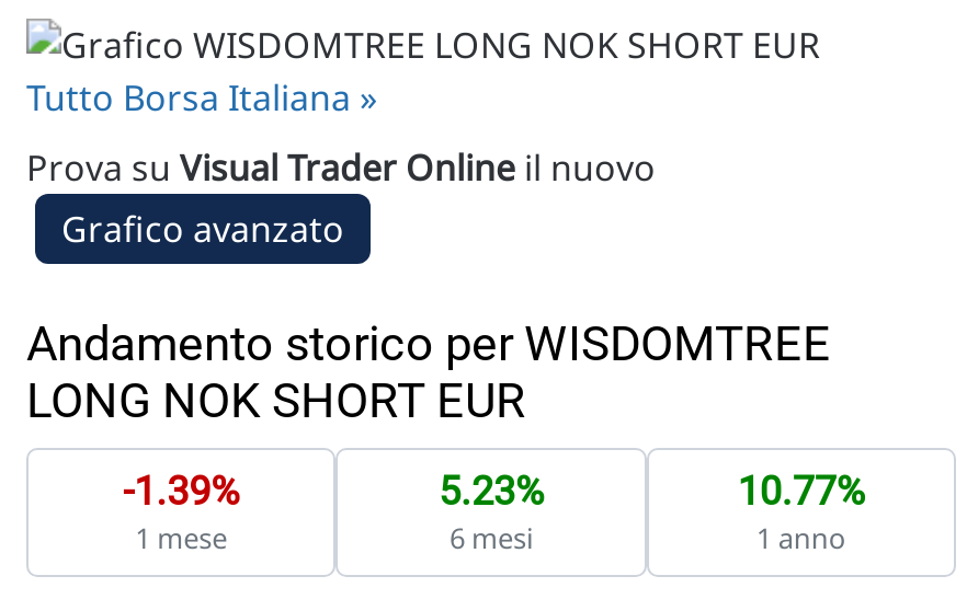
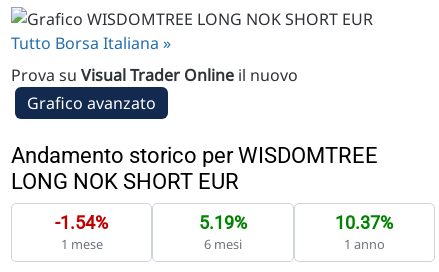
[123,467,239,513] -1.39% -> [55,212,108,233] -1.54%
[439,467,544,513] 5.23% -> [199,212,247,233] 5.19%
[737,467,865,513] 10.77% -> [335,212,393,233] 10.37%

